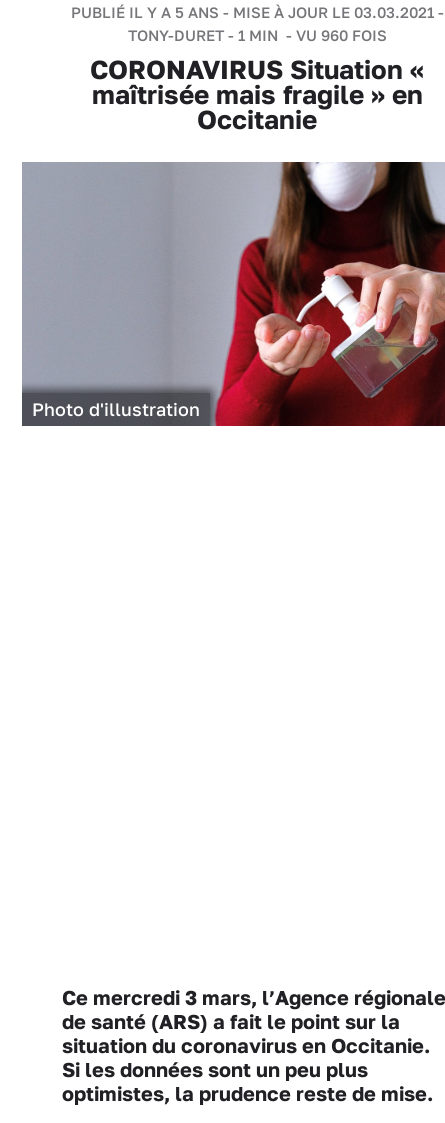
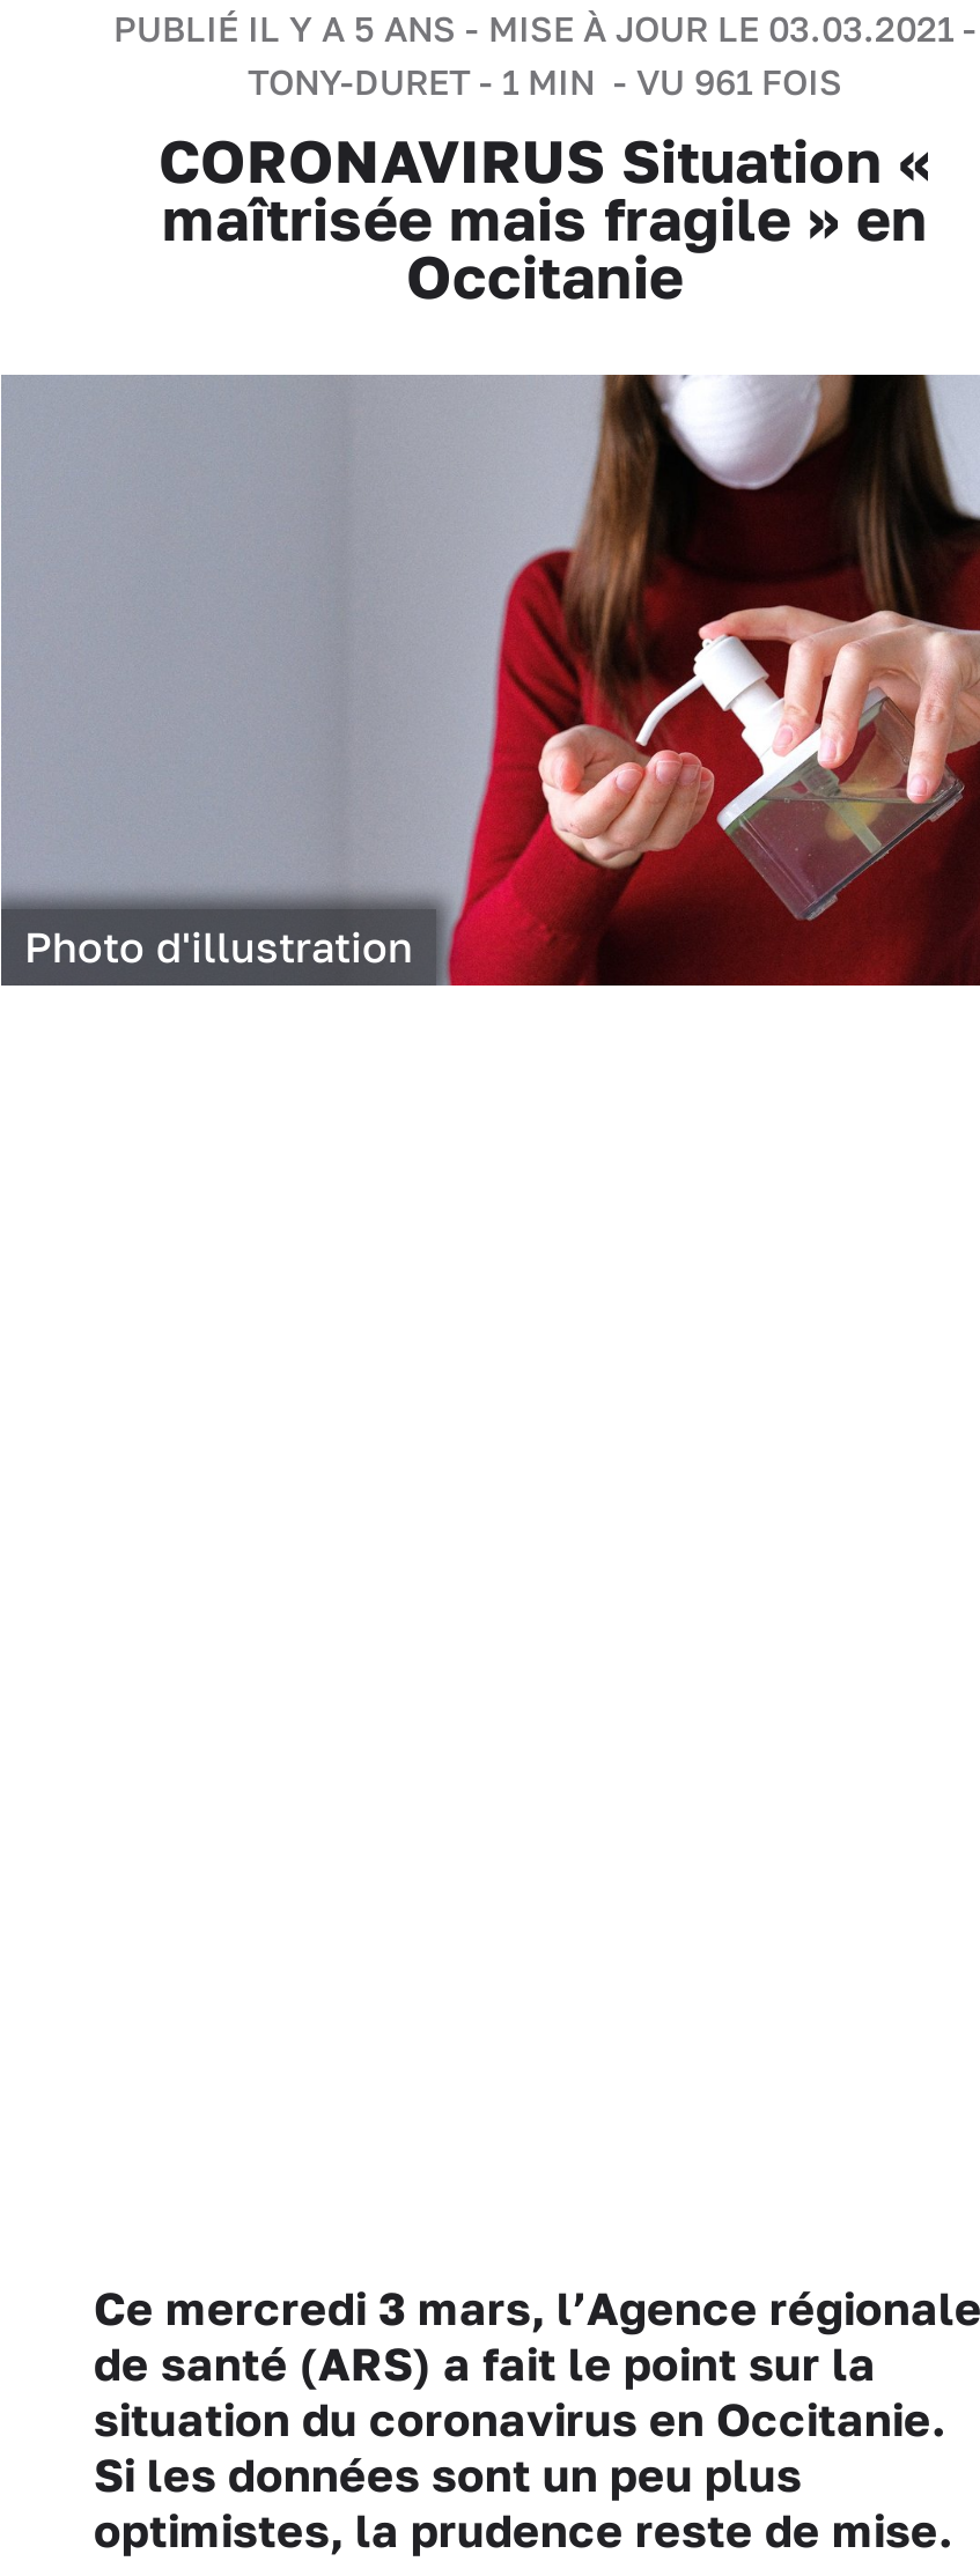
[127,26,386,44] TONY-DURET - 1 MIN - VU 960 FOIS -> [248,60,842,102] TONY-DURET - 1 MIN - VU 961 FOIS

